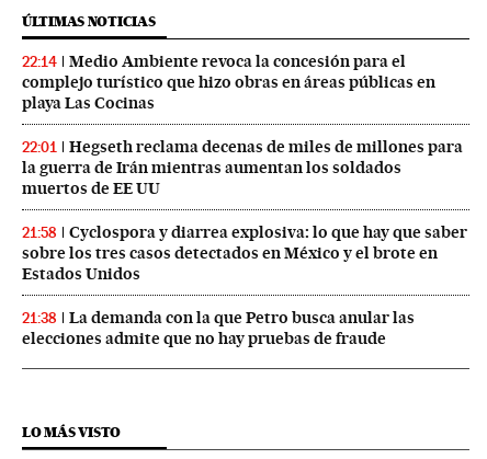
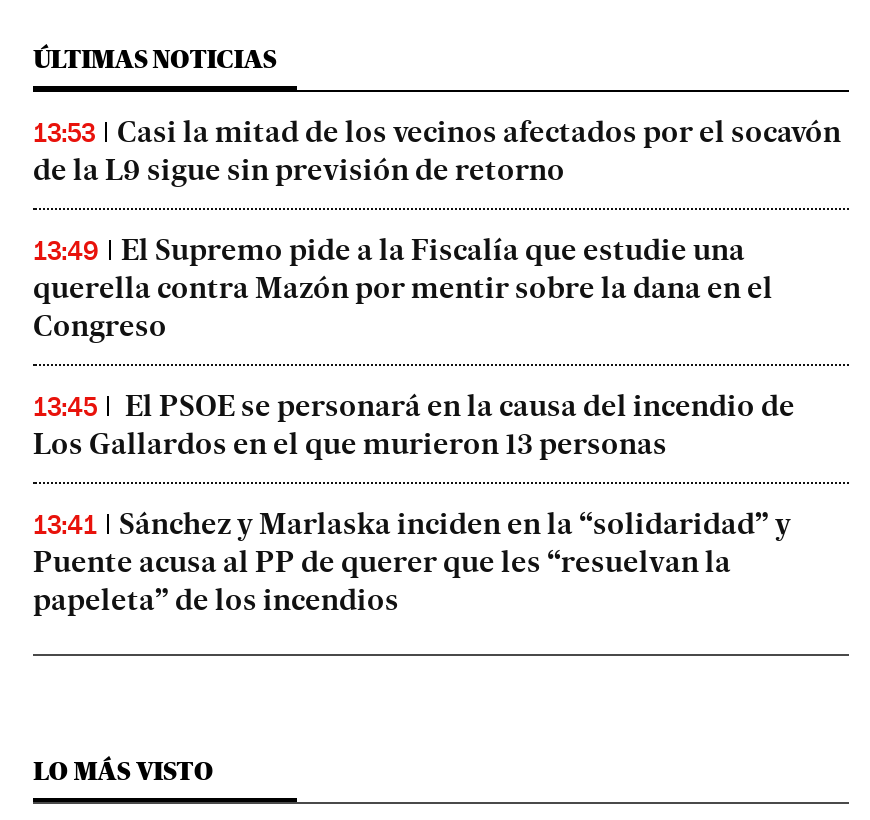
[22,51,435,113] 22:14 | Medio Ambiente revoca la concesión para el | complejo turístico que hizo obras en áreas públicas en | playa Las Cocinas -> [33,114,841,188] 13:53 | Casi la mitad de los vecinos afectados por el socavón | de la L9 sigue sin previsión de retorno
[22,137,463,198] 22:01 | Hegseth reclama decenas de miles de millones para | la guerra de Irán mientras aumentan los soldados | muertos de EE UU -> [33,232,773,344] 13:49 | El Supremo pide a la Fiscalía que estudie una | querella contra Mazón por mentir sobre la dana en el | Congreso
[22,222,467,284] 21:58 | Cyclospora y diarrea explosiva: lo que hay que saber | sobre los tres casos detectados en México y el brote en | Estados Unidos -> [33,388,795,462] 13:45 | El PSOE se personará en la causa del incendio de | Los Gallardos en el que murieron 13 personas
[22,308,415,348] 21:38 | La demanda con la que Petro busca anular las | elecciones admite que no hay pruebas de fraude -> [33,506,791,618] 13:41 | Sánchez y Marlaska inciden en la “solidaridad” y | Puente acusa al PP de querer que les “resuelvan la | papeleta” de los incendios

